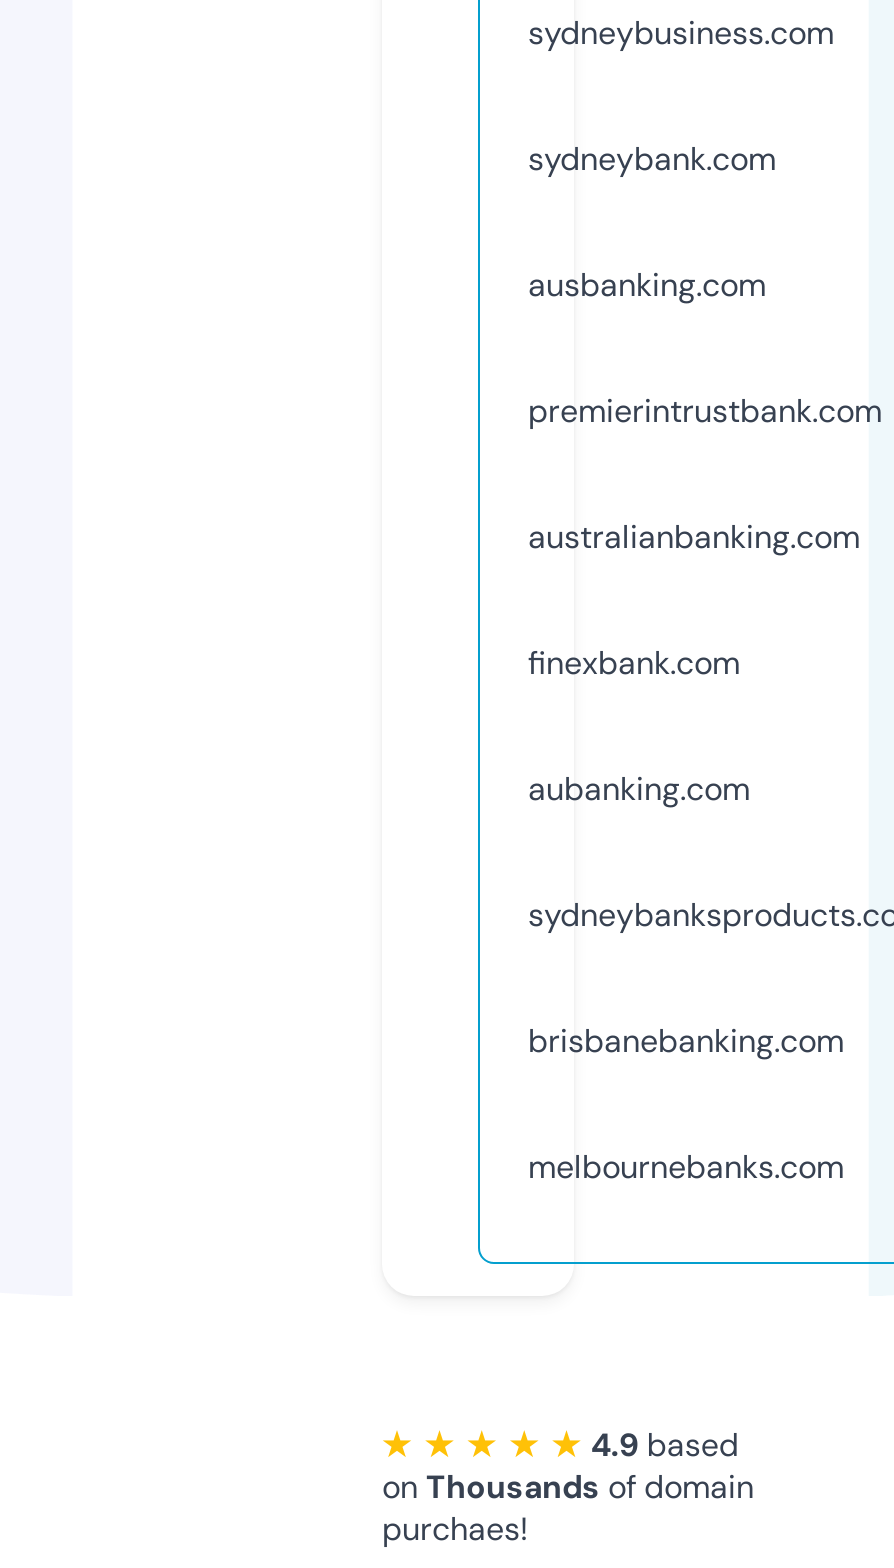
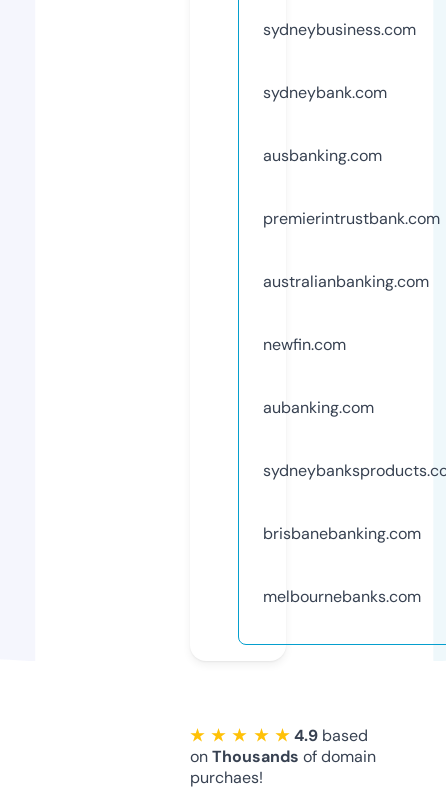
[528,642,740,684] finexbank.com -> [263,334,346,355] newfin.com

